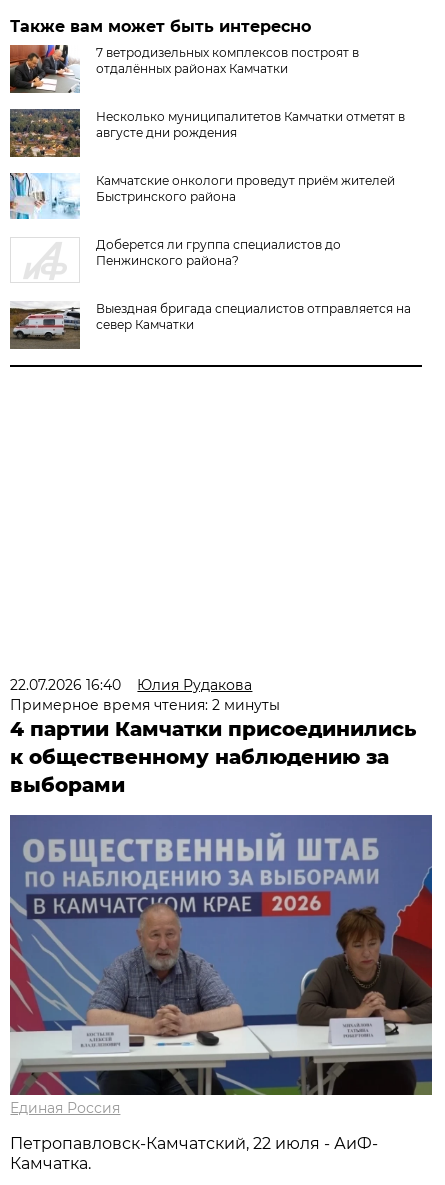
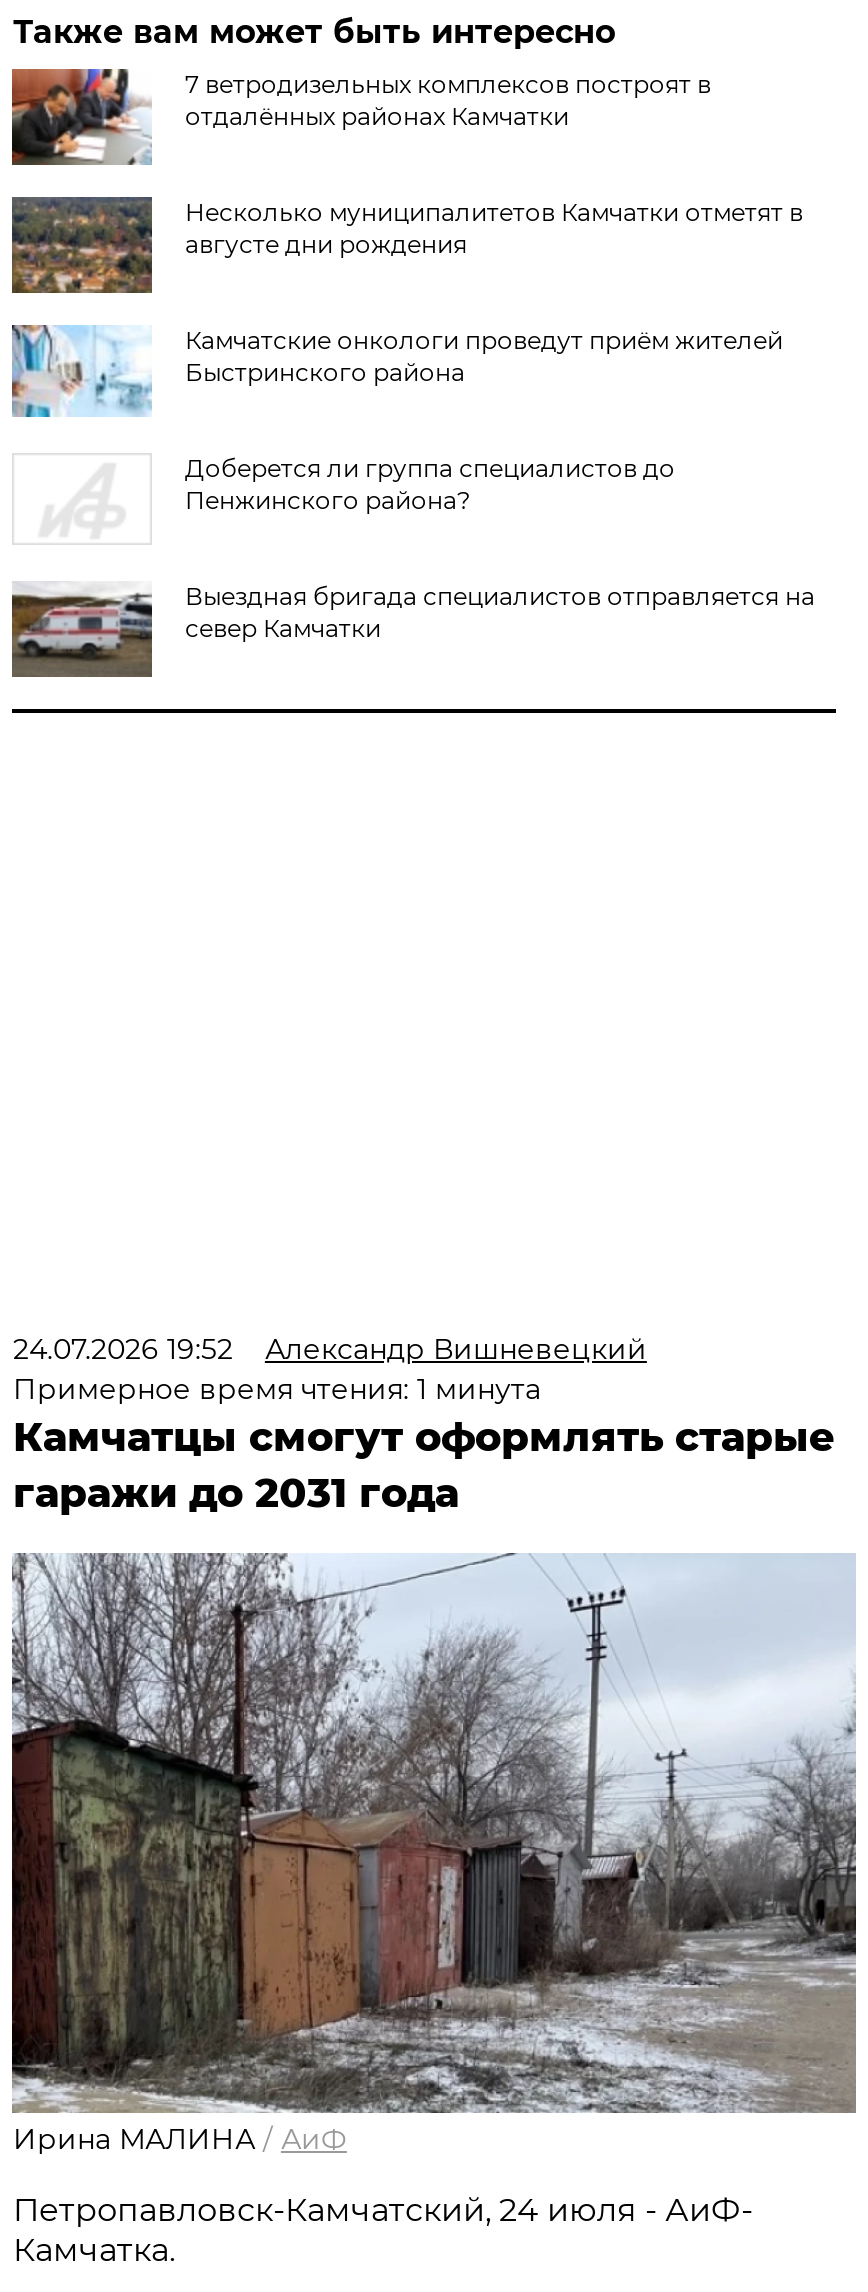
[10,676,416,797] 22.07.2026 16:40 | Юлия Рудакова | Примерное время чтения: 2 минуты | 4 партии Камчатки присоединились | к общественному наблюдению за | выборами -> [13,1331,835,1517] 24.07.2026 19:52 | Александр Вишневецкий | Примерное время чтения: 1 минута | Камчатцы смогут оформлять старые | гаражи до 2031 года
[9,814,433,1117] [image] | Единая Россия -> [10,1553,858,2157] [image] | Ирина МАЛИНА / АиФ
[10,1134,378,1153] Петропавловск-Камчатский, 22 июля - АиФ- -> [13,2191,753,2229] Петропавловск-Камчатский, 24 июля - АиФ-

